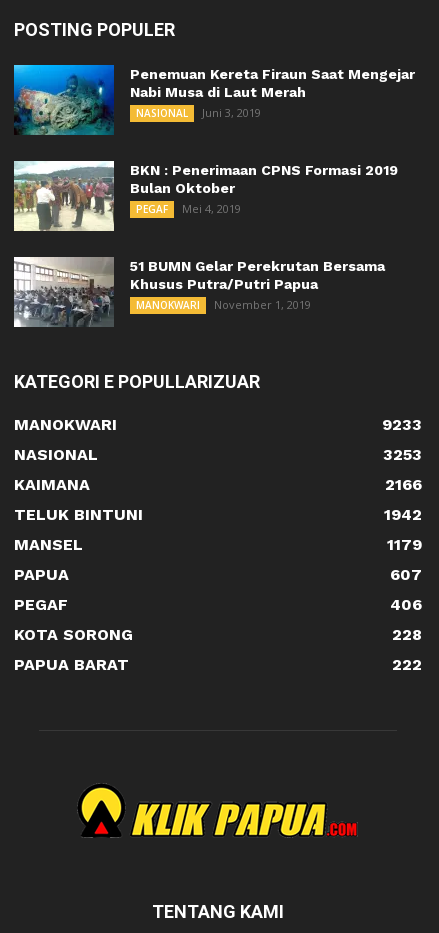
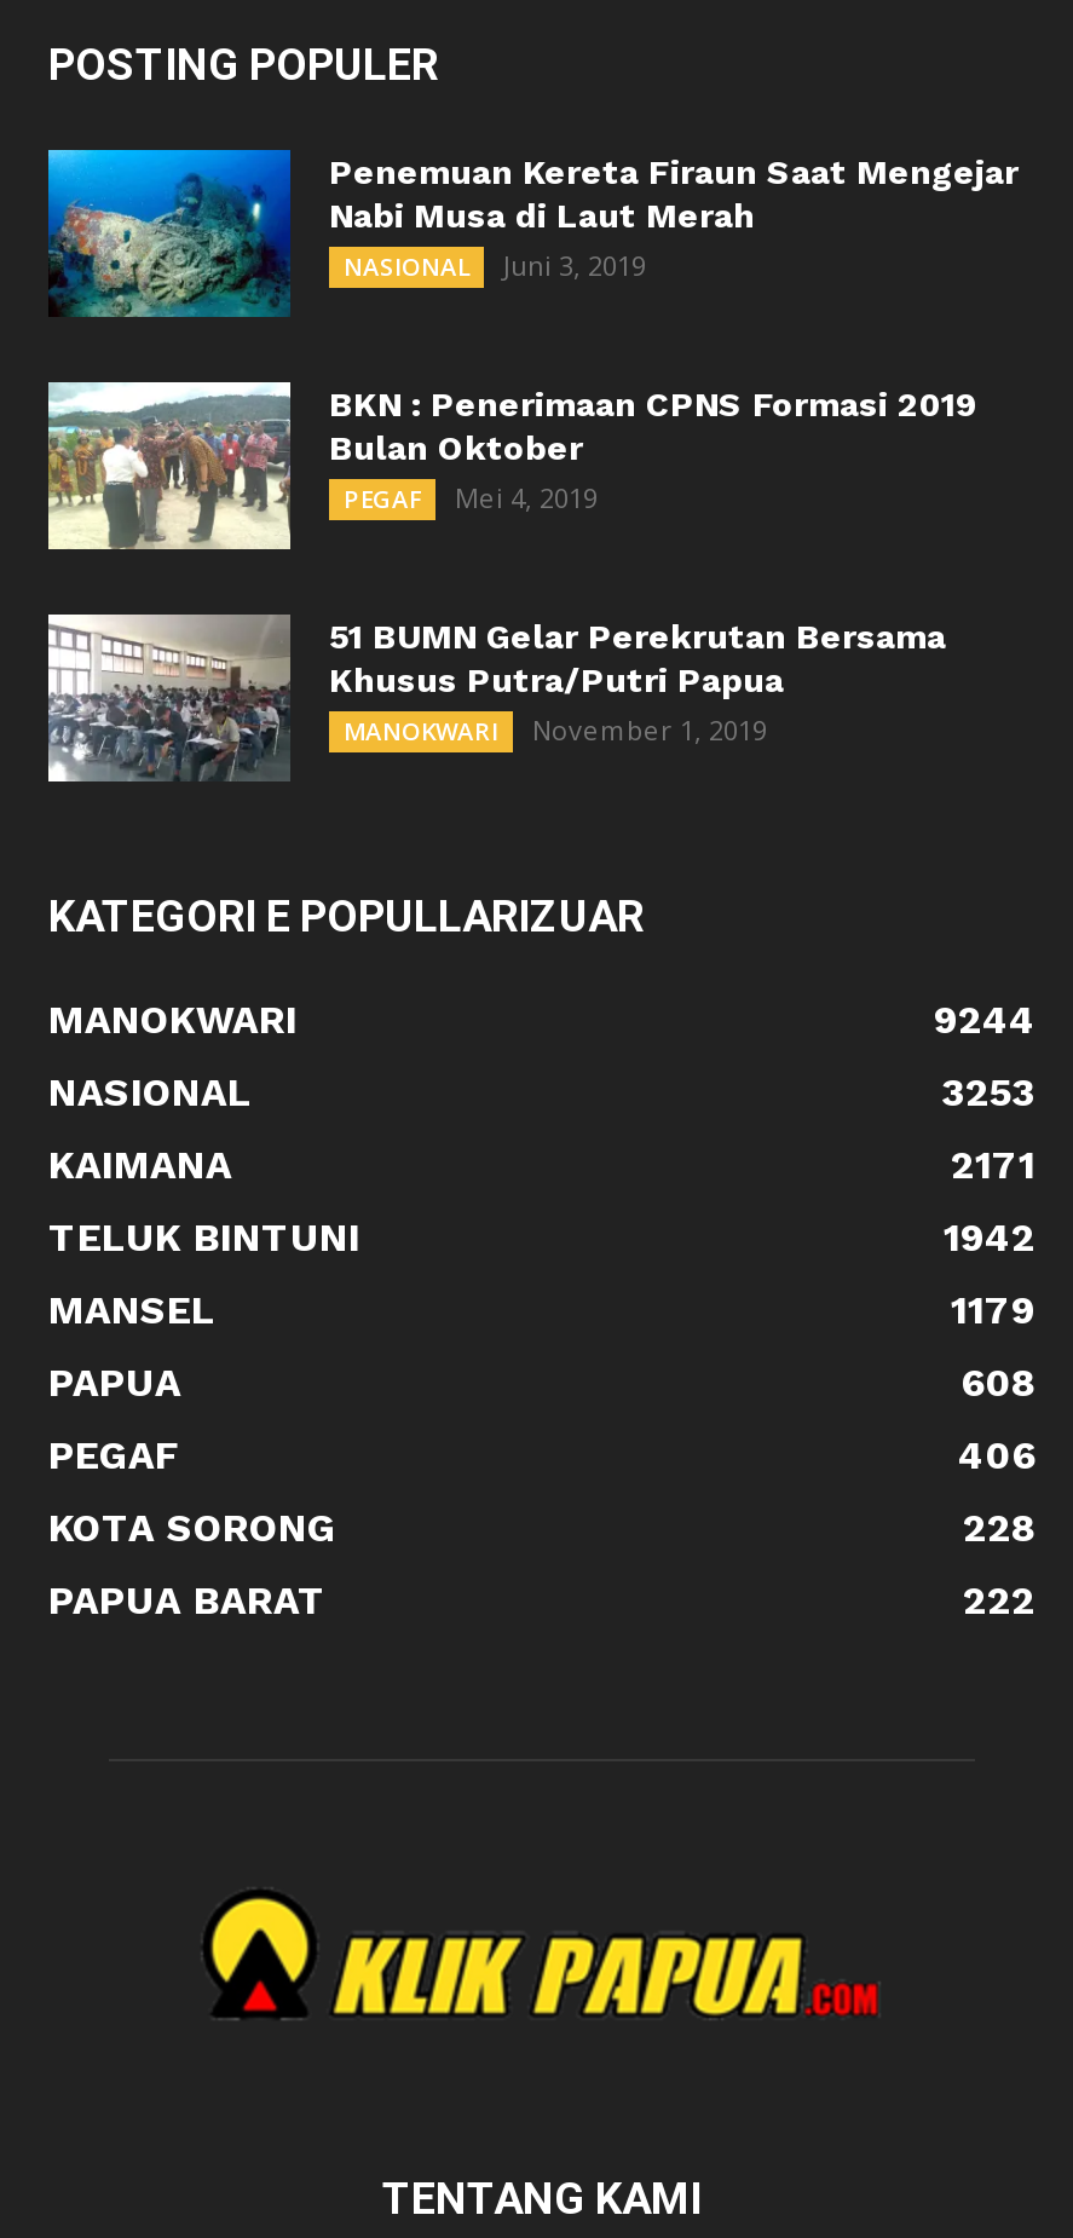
[382,415,422,434] 9233 -> [934,997,1035,1043] 9244
[385,475,422,494] 2166 -> [951,1142,1035,1188] 2171
[390,565,422,584] 607 -> [960,1360,1035,1406] 608

